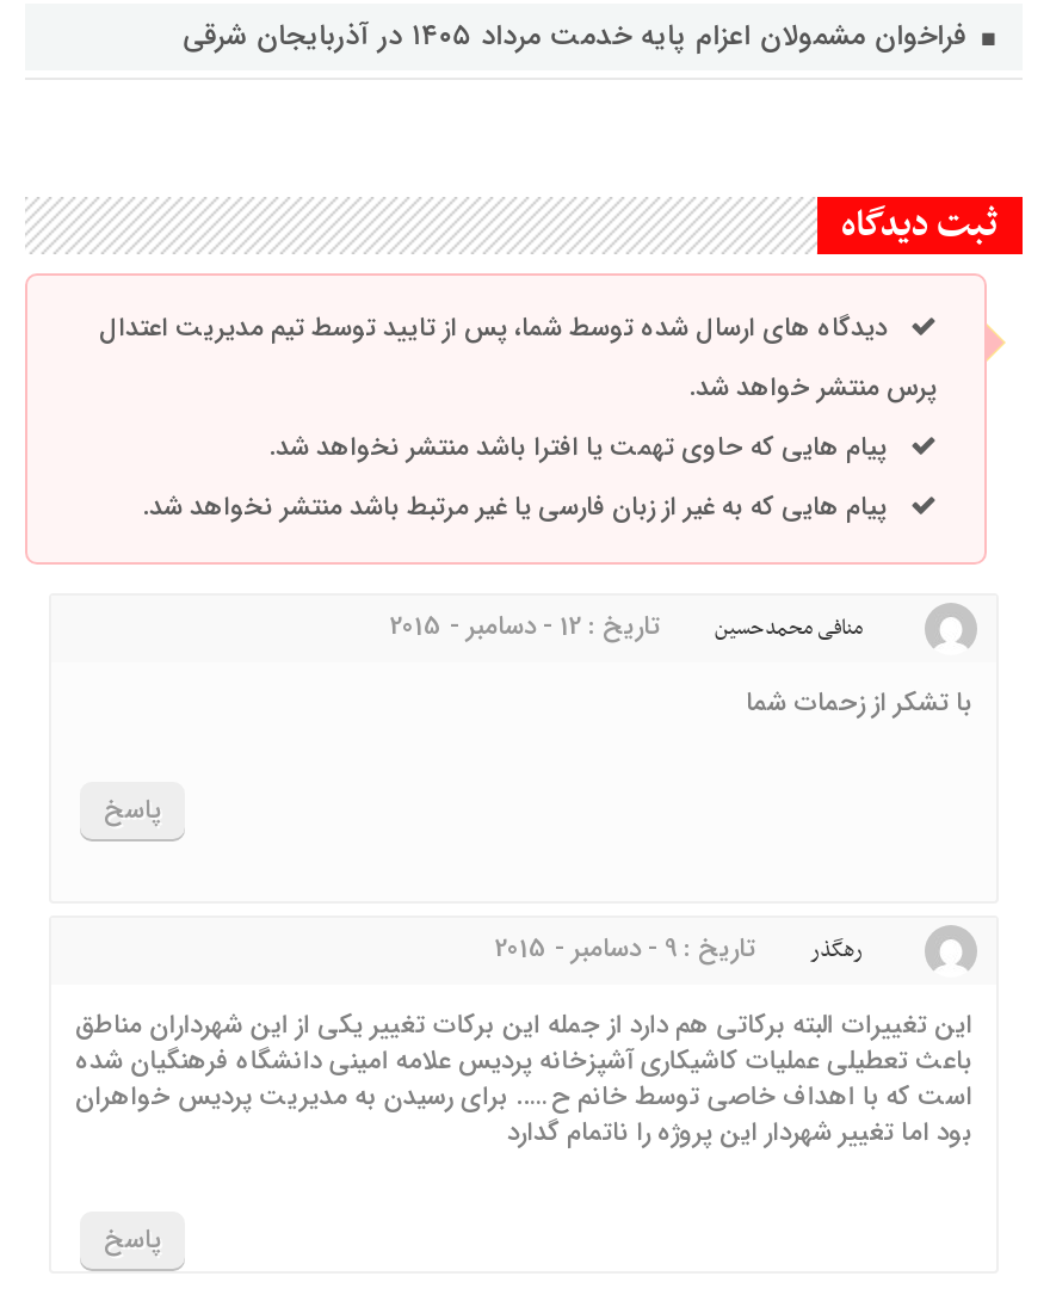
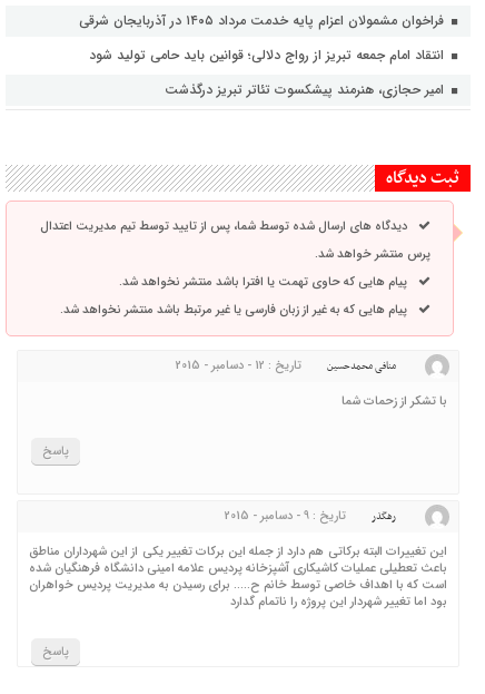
none -> [89,45,448,100] انتقاد امام جمعه تبریز از رواج دلالی؛ قوانین باید حامی تولید شود | امیر حجازی، هنرمند پیشکسوت تئاتر تبریز درگذشت

